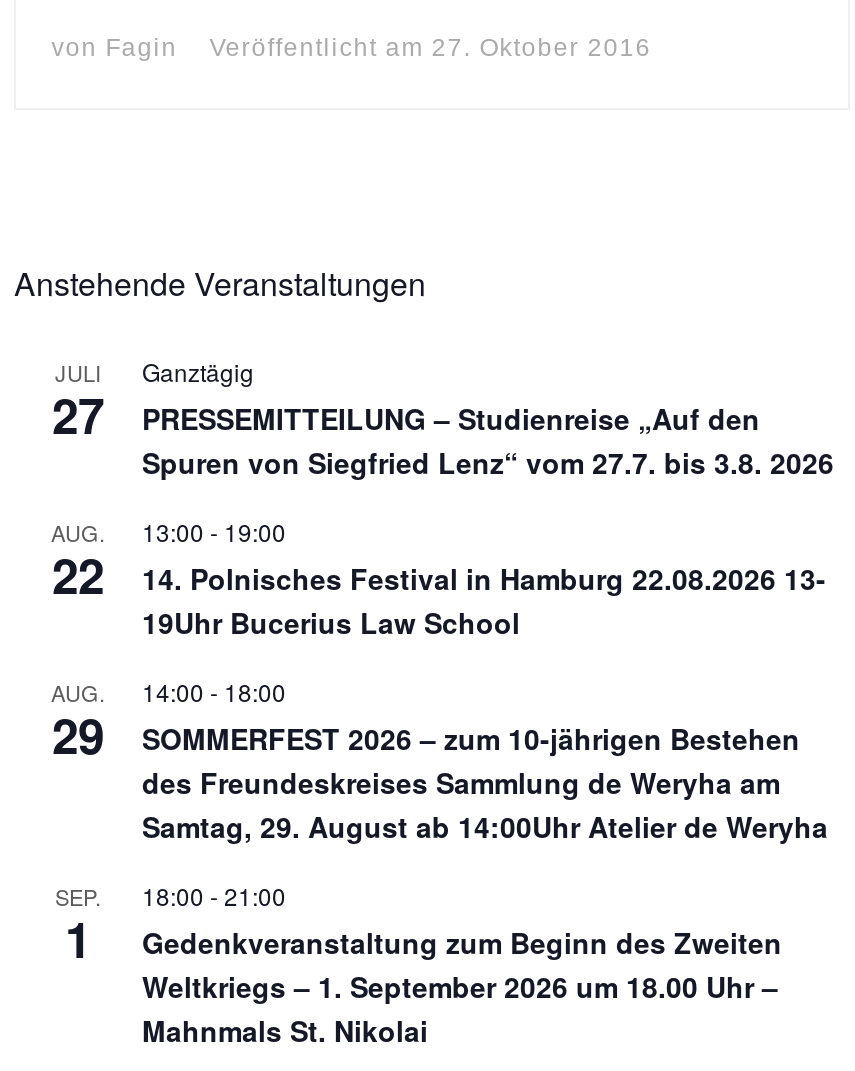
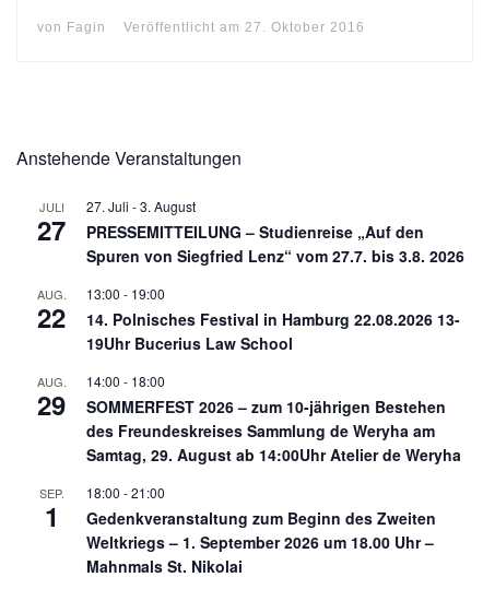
[142,353,254,387] Ganztägig -> [86,196,196,215] 27. Juli - 3. August

